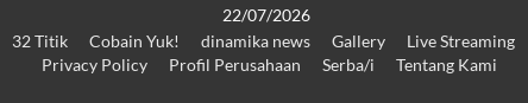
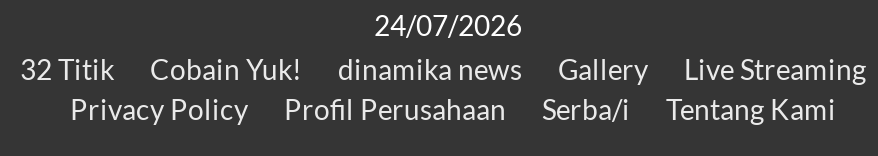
[222,5,310,25] 22/07/2026 -> [374,8,522,42] 24/07/2026

